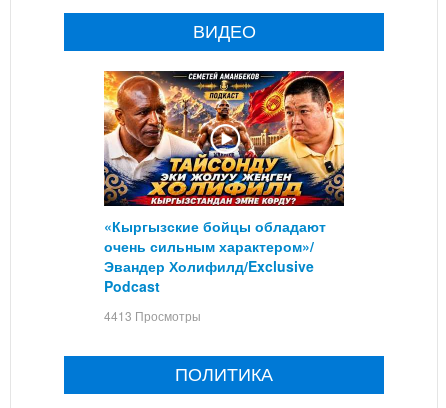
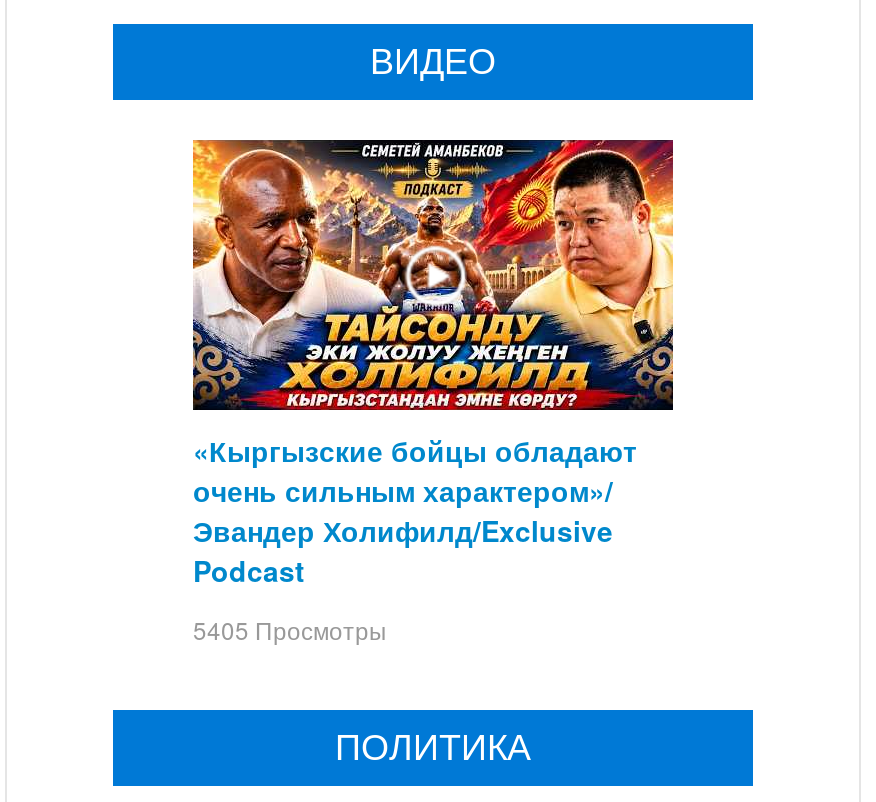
[104,307,201,324] 4413 Просмотры -> [193,612,387,646] 5405 Просмотры

